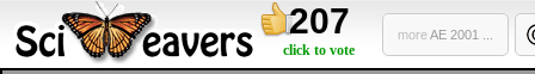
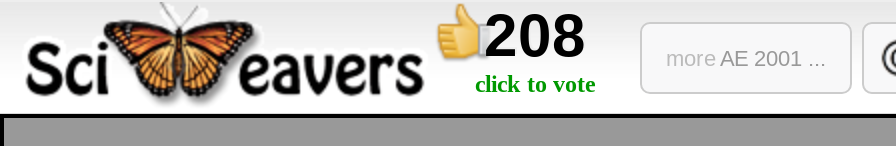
[289,1,350,41] 207 -> [484,2,586,68] 208

